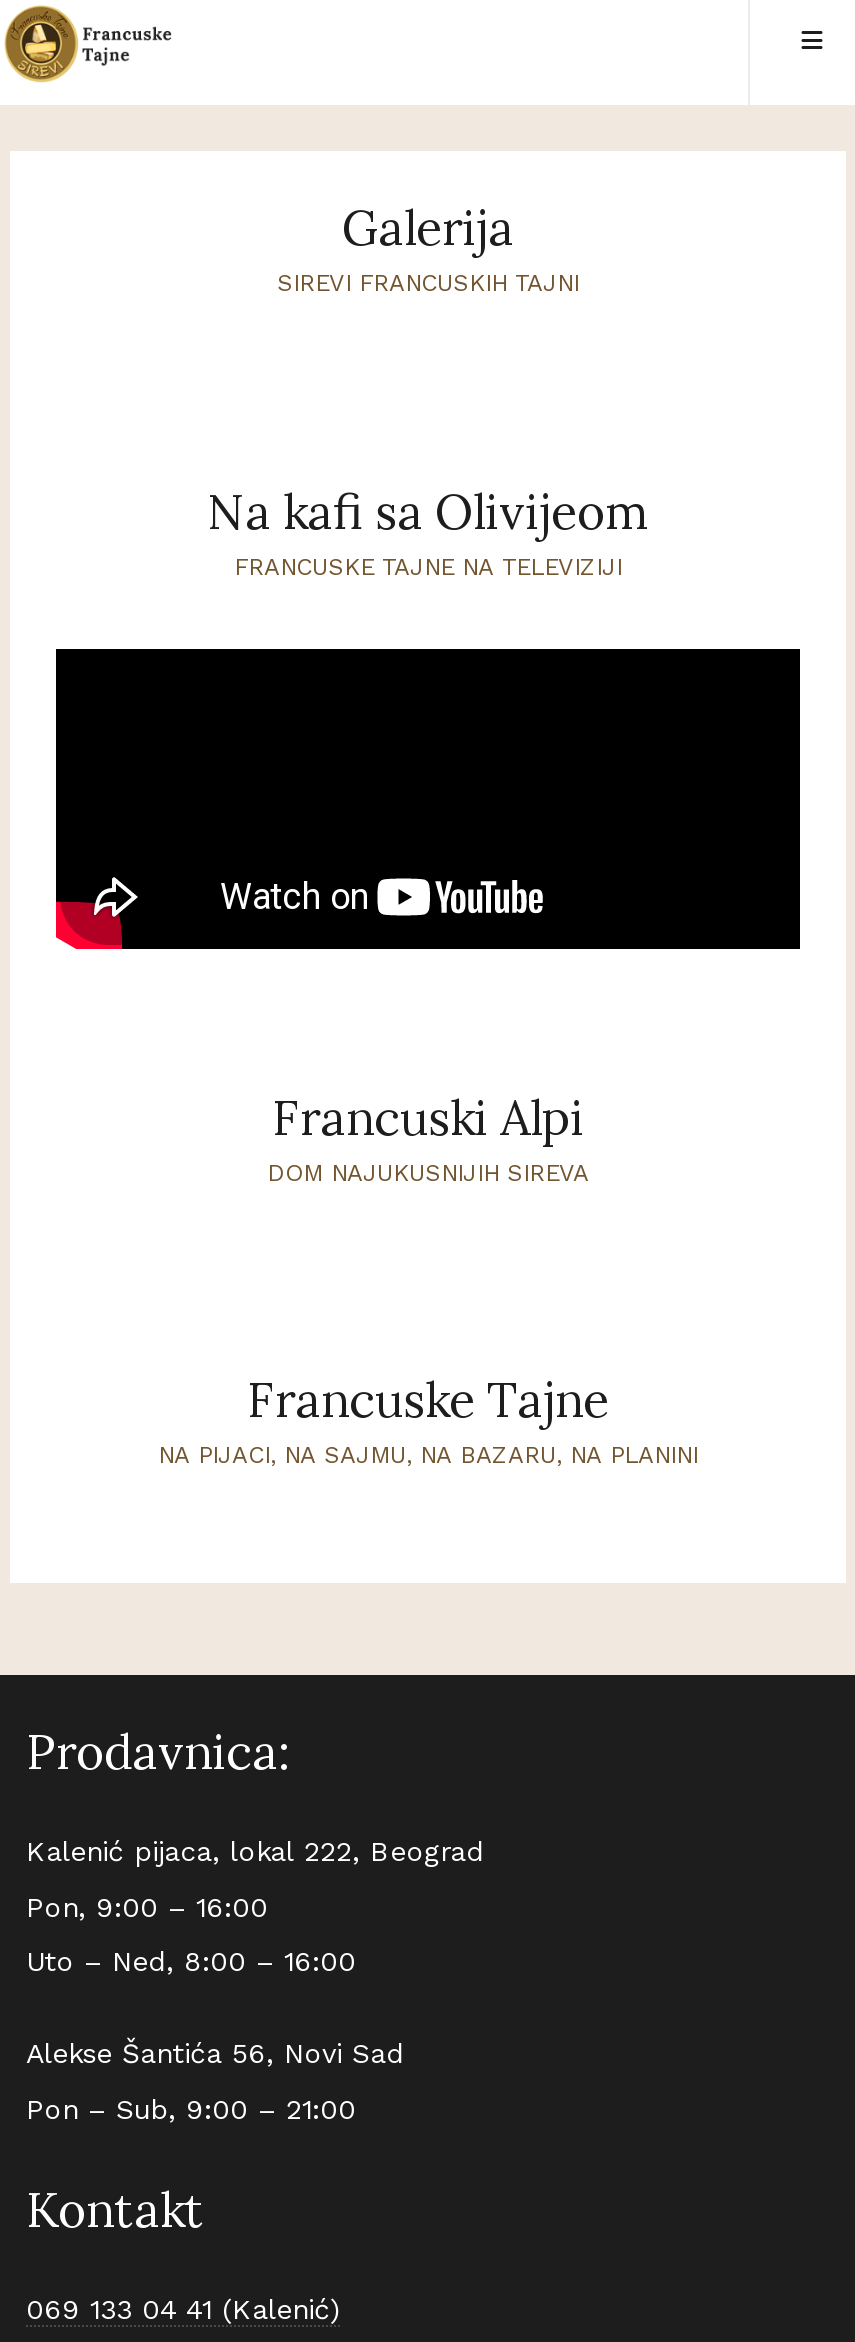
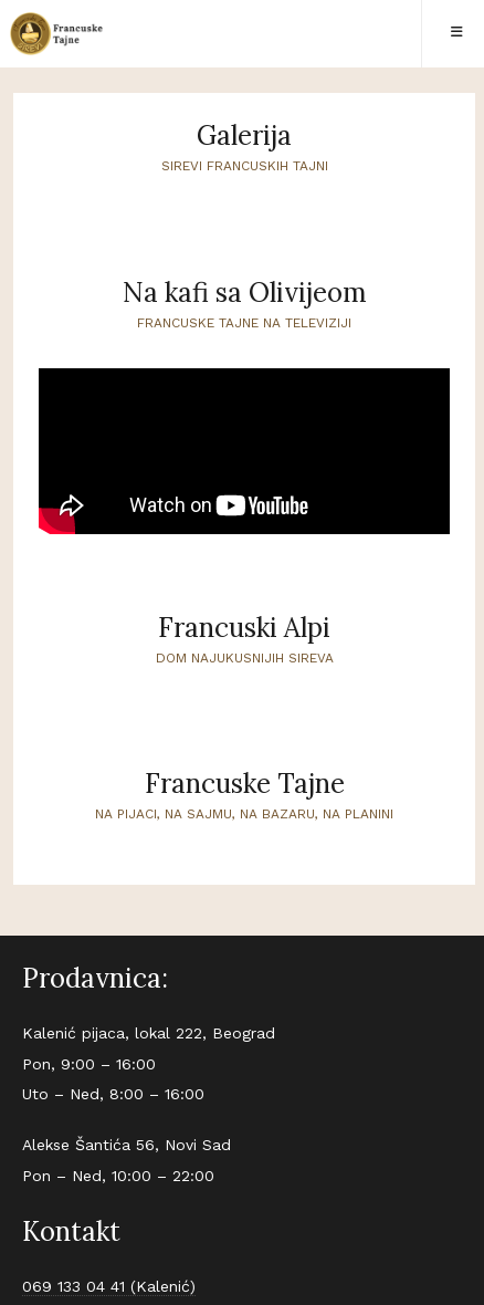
[26,2093,356,2125] Pon – Sub, 9:00 – 21:00 -> [22,1167,214,1184] Pon – Ned, 10:00 – 22:00

